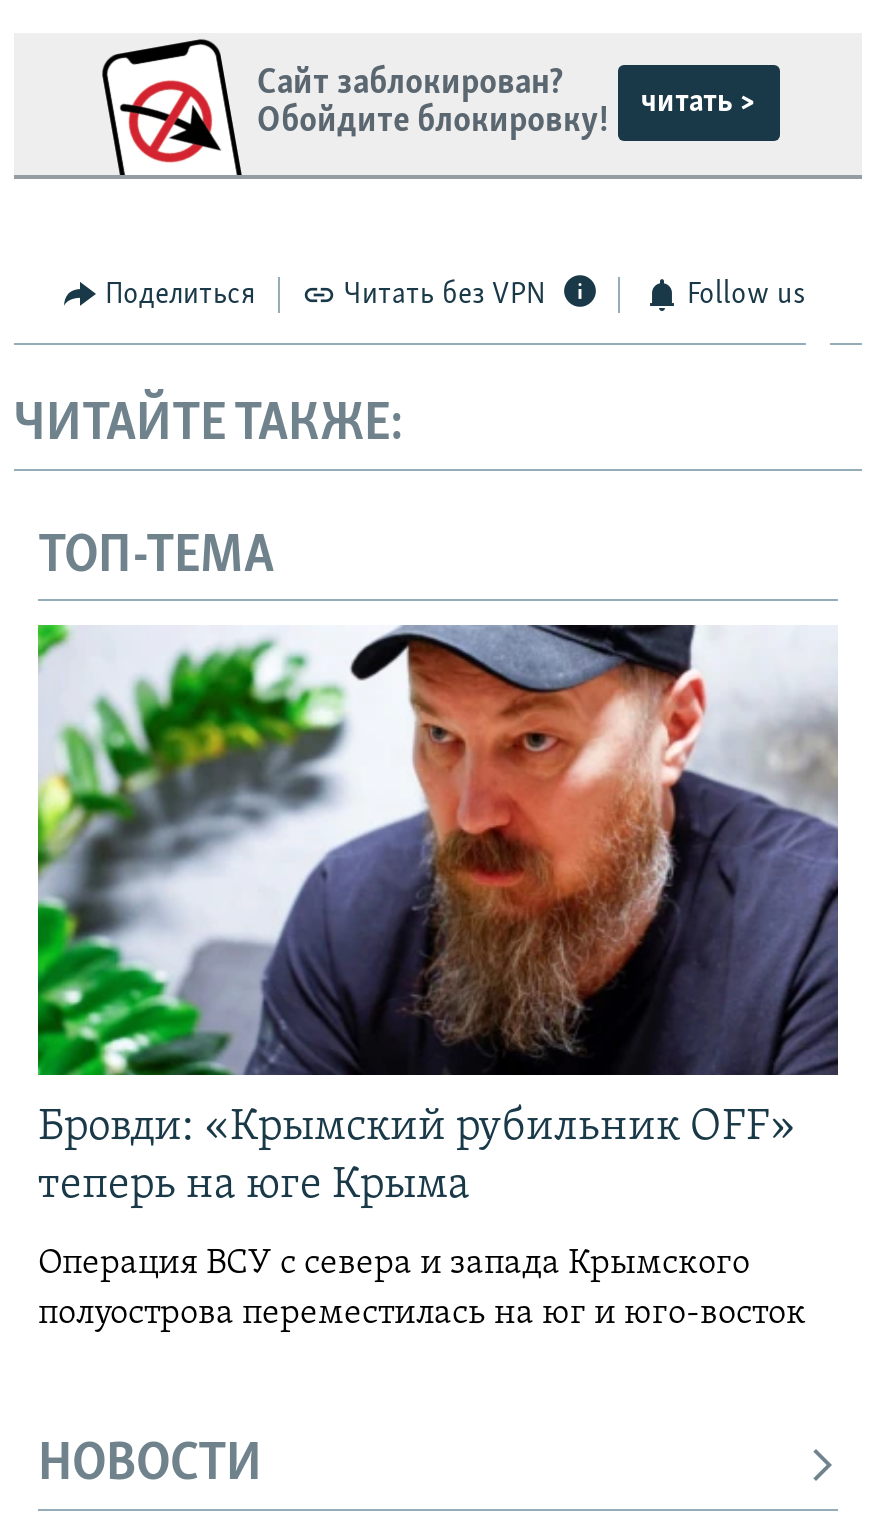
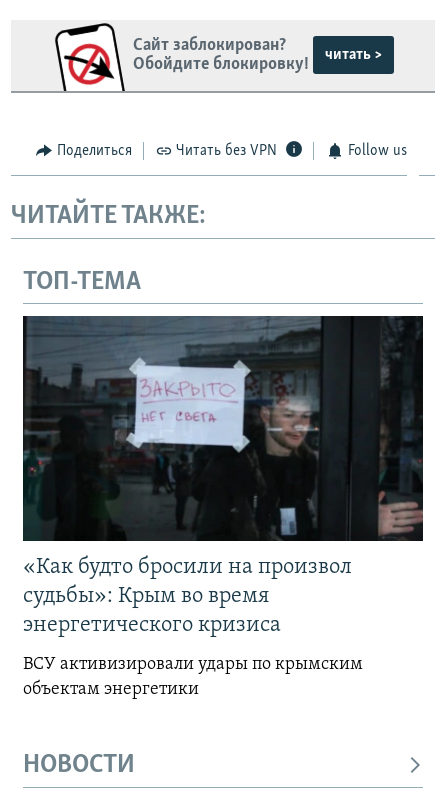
[36,623,840,1209] [image] | Бровди: «Крымский рубильник OFF» | теперь на юге Крыма -> [22,315,424,637] [image] | «Как будто бросили на произвол | судьбы»: Крым во время | энергетического кризиса
[38,1245,806,1333] Операция ВСУ с севера и запада Крымского | полуострова переместилась на юг и юго-восток -> [23,655,363,699] ВСУ активизировали удары по крымским | объектам энергетики

